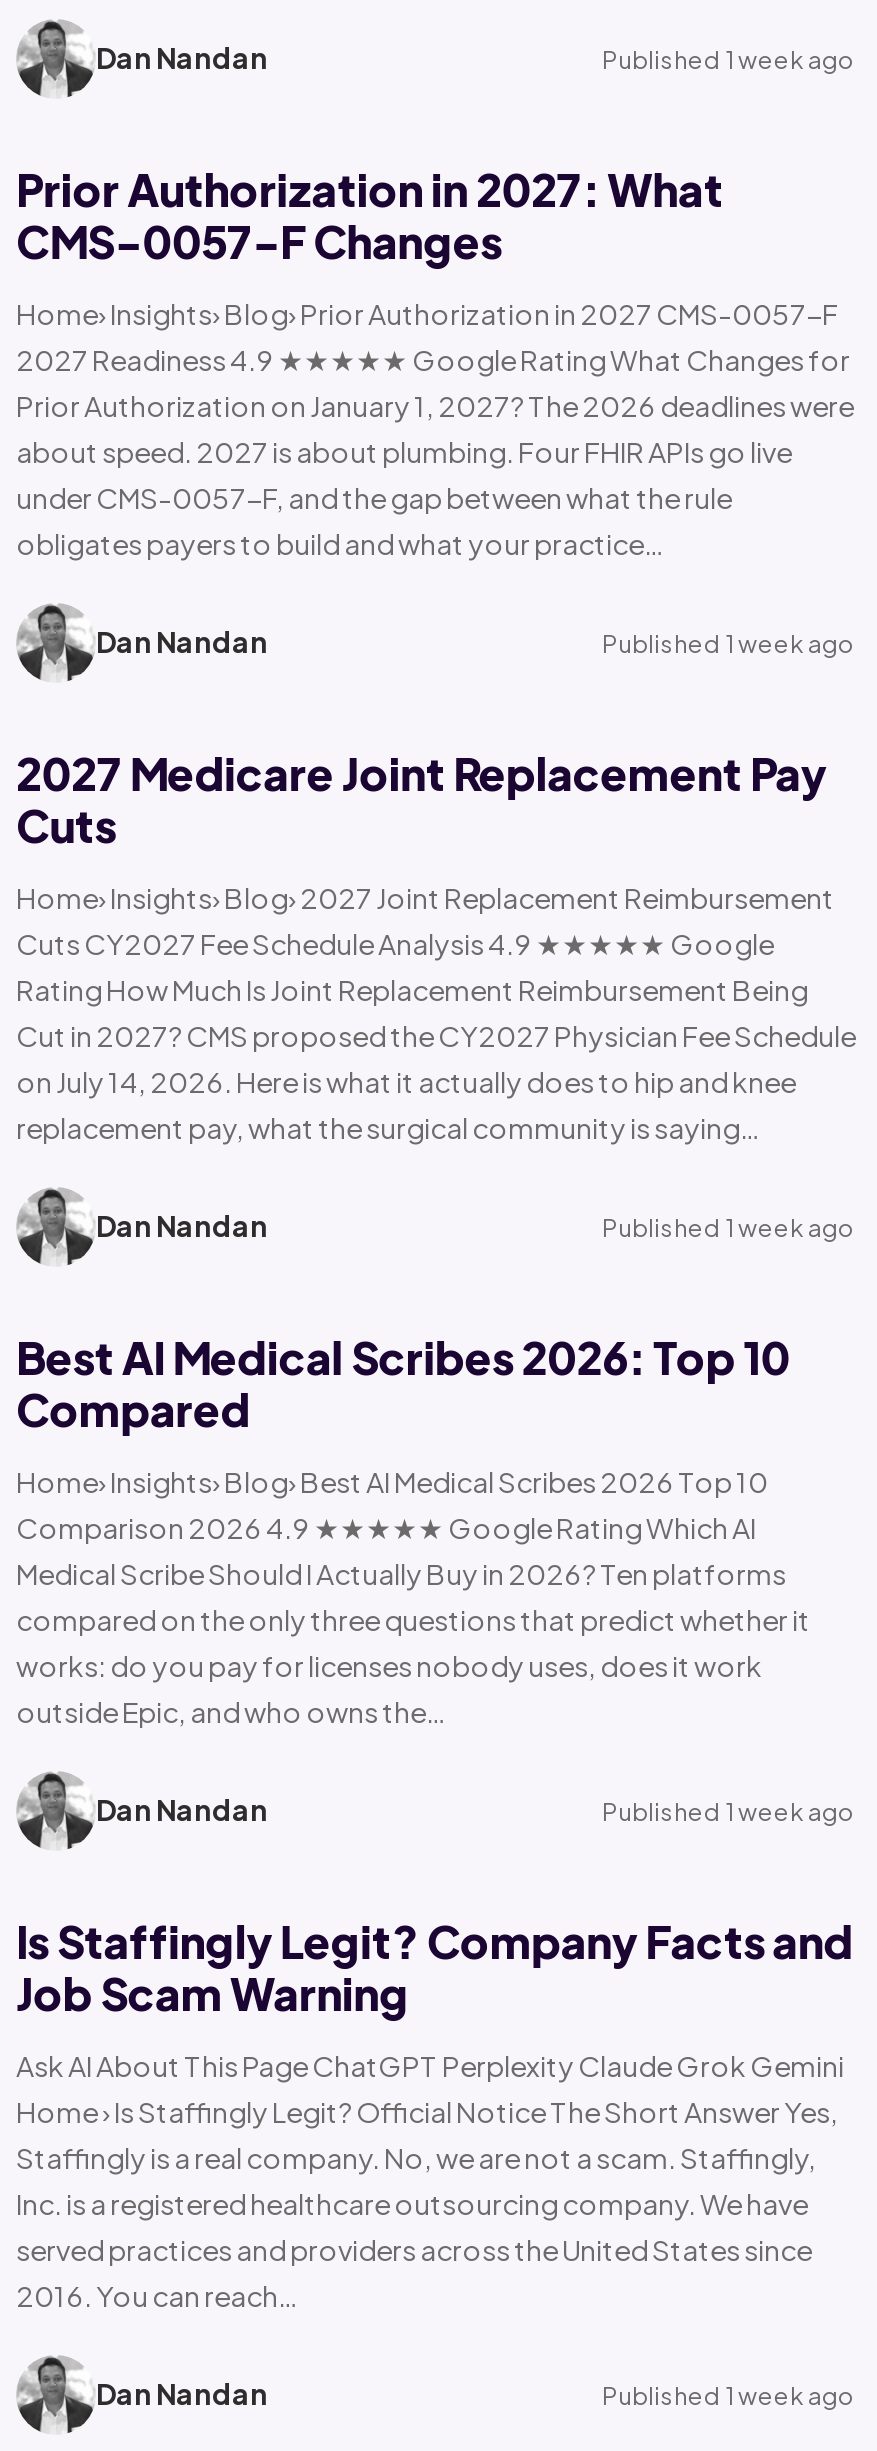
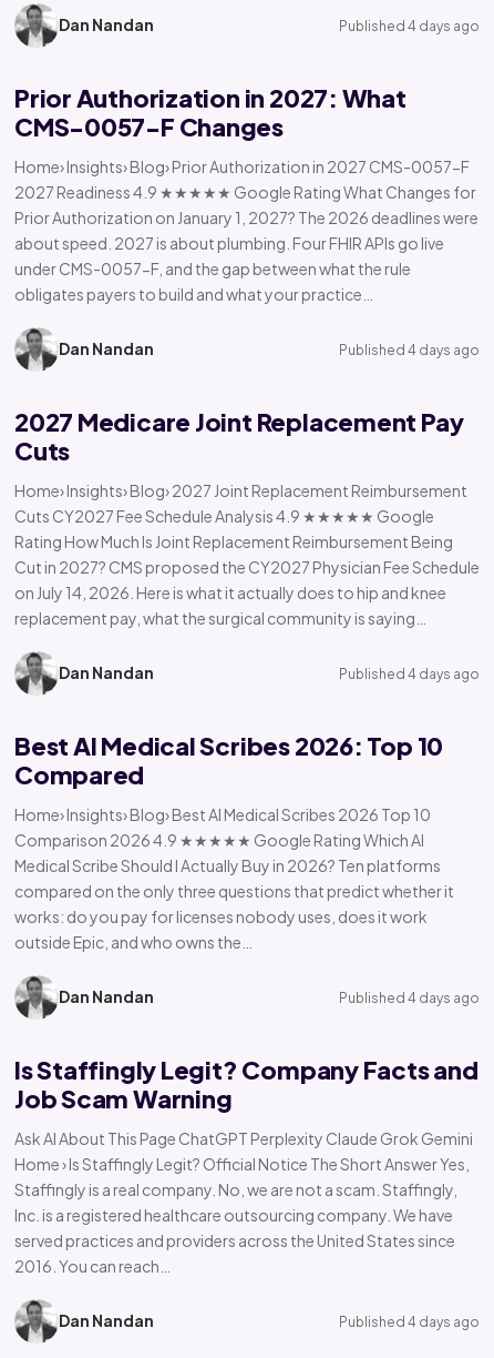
[602,44,856,74] Published 1 week ago -> [339,17,480,34] Published 4 days ago
[602,628,856,658] Published 1 week ago -> [339,341,480,358] Published 4 days ago
[602,1212,856,1242] Published 1 week ago -> [339,665,480,682] Published 4 days ago
[602,1796,856,1826] Published 1 week ago -> [339,989,480,1006] Published 4 days ago
[602,2380,856,2410] Published 1 week ago -> [339,1313,480,1330] Published 4 days ago

